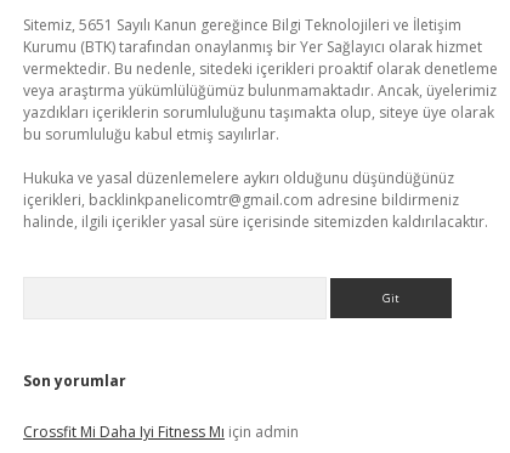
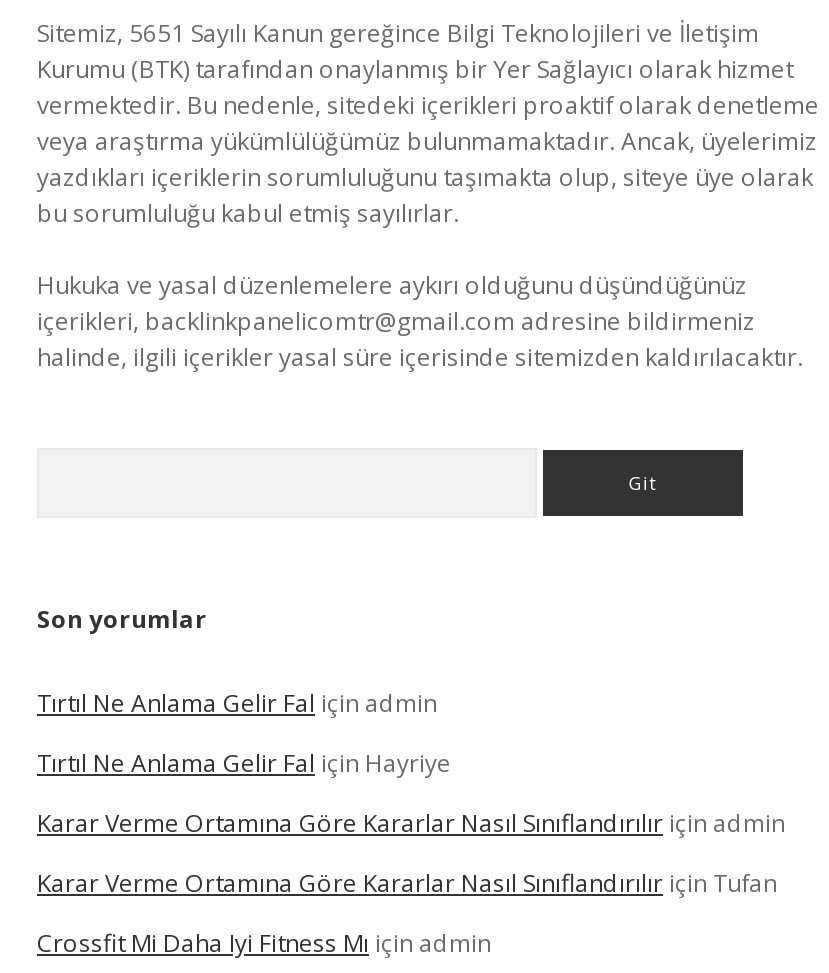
none -> [37,686,785,900] Tırtıl Ne Anlama Gelir Fal için admin | Tırtıl Ne Anlama Gelir Fal için Hayriye | Karar Verme Ortamına Göre Kararlar Nasıl Sınıflandırılır için admin | Karar Verme Ortamına Göre Kararlar Nasıl Sınıflandırılır için Tufan

